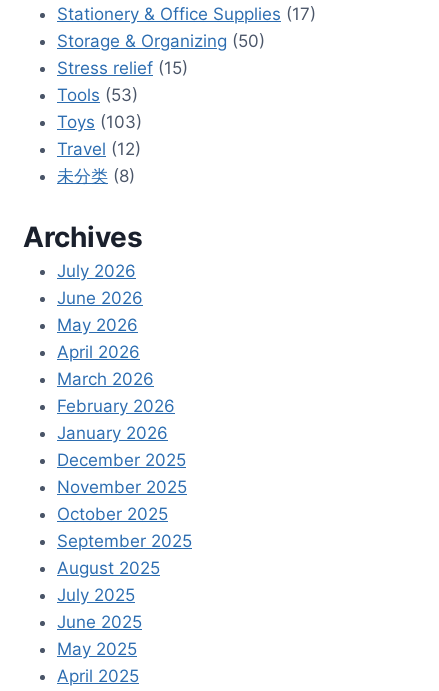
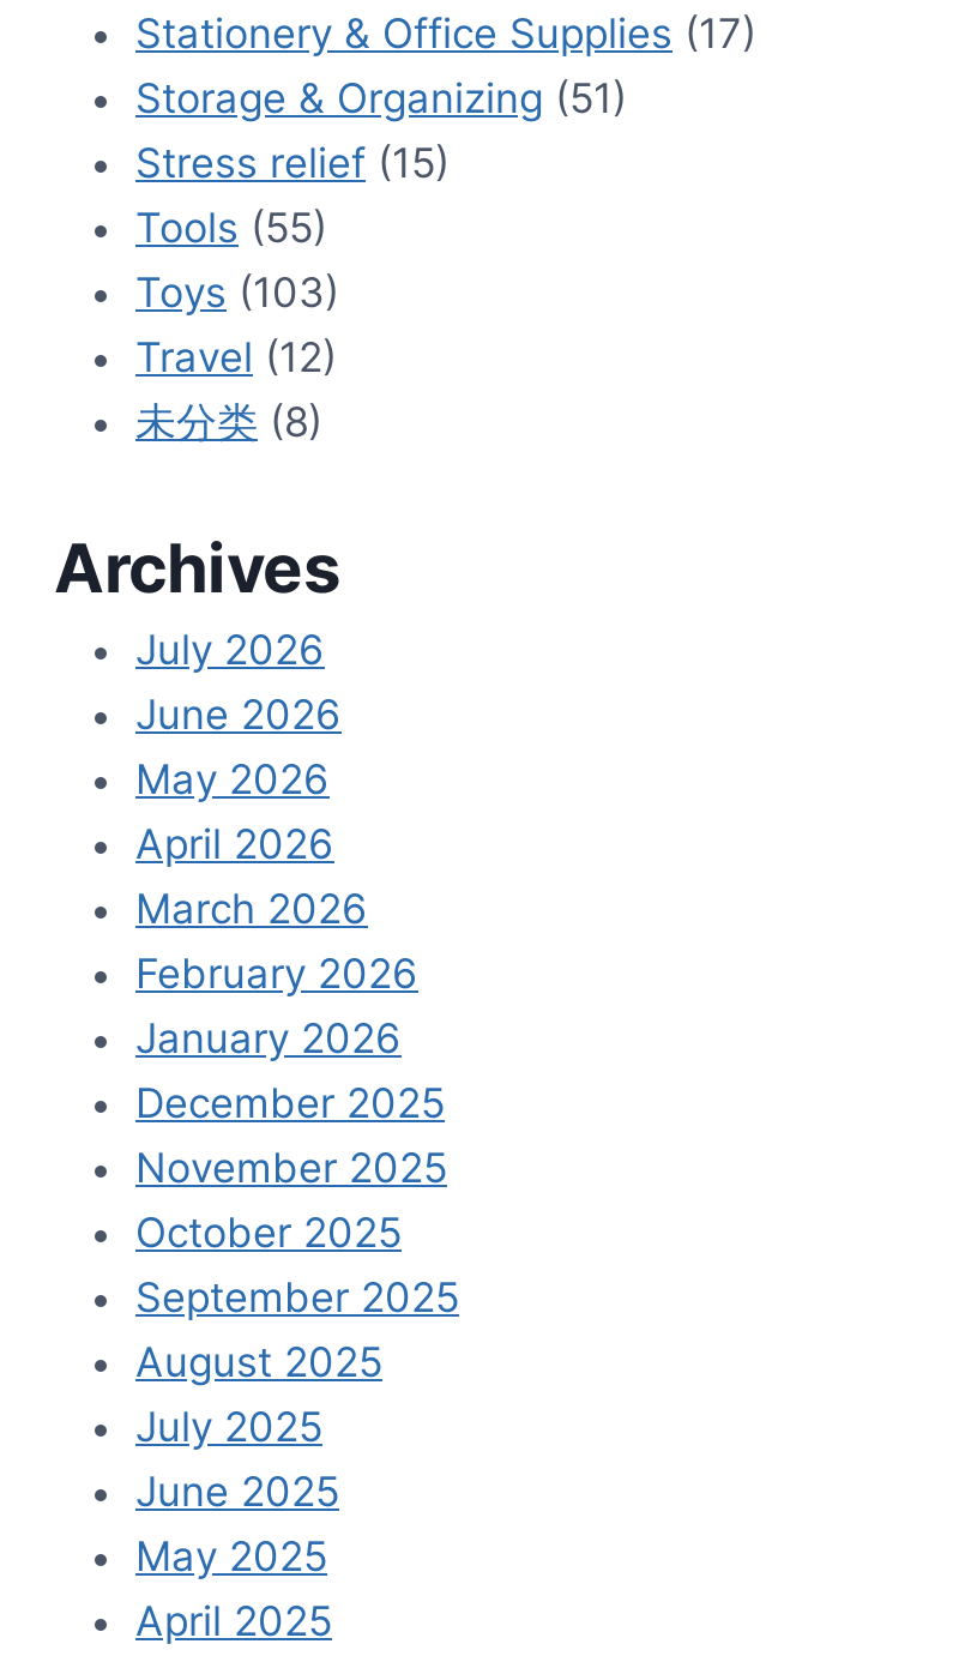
[57,31,265,51] Storage & Organizing (50) -> [135,75,627,123] Storage & Organizing (51)
[57,85,138,105] Tools (53) -> [135,205,327,253] Tools (55)

